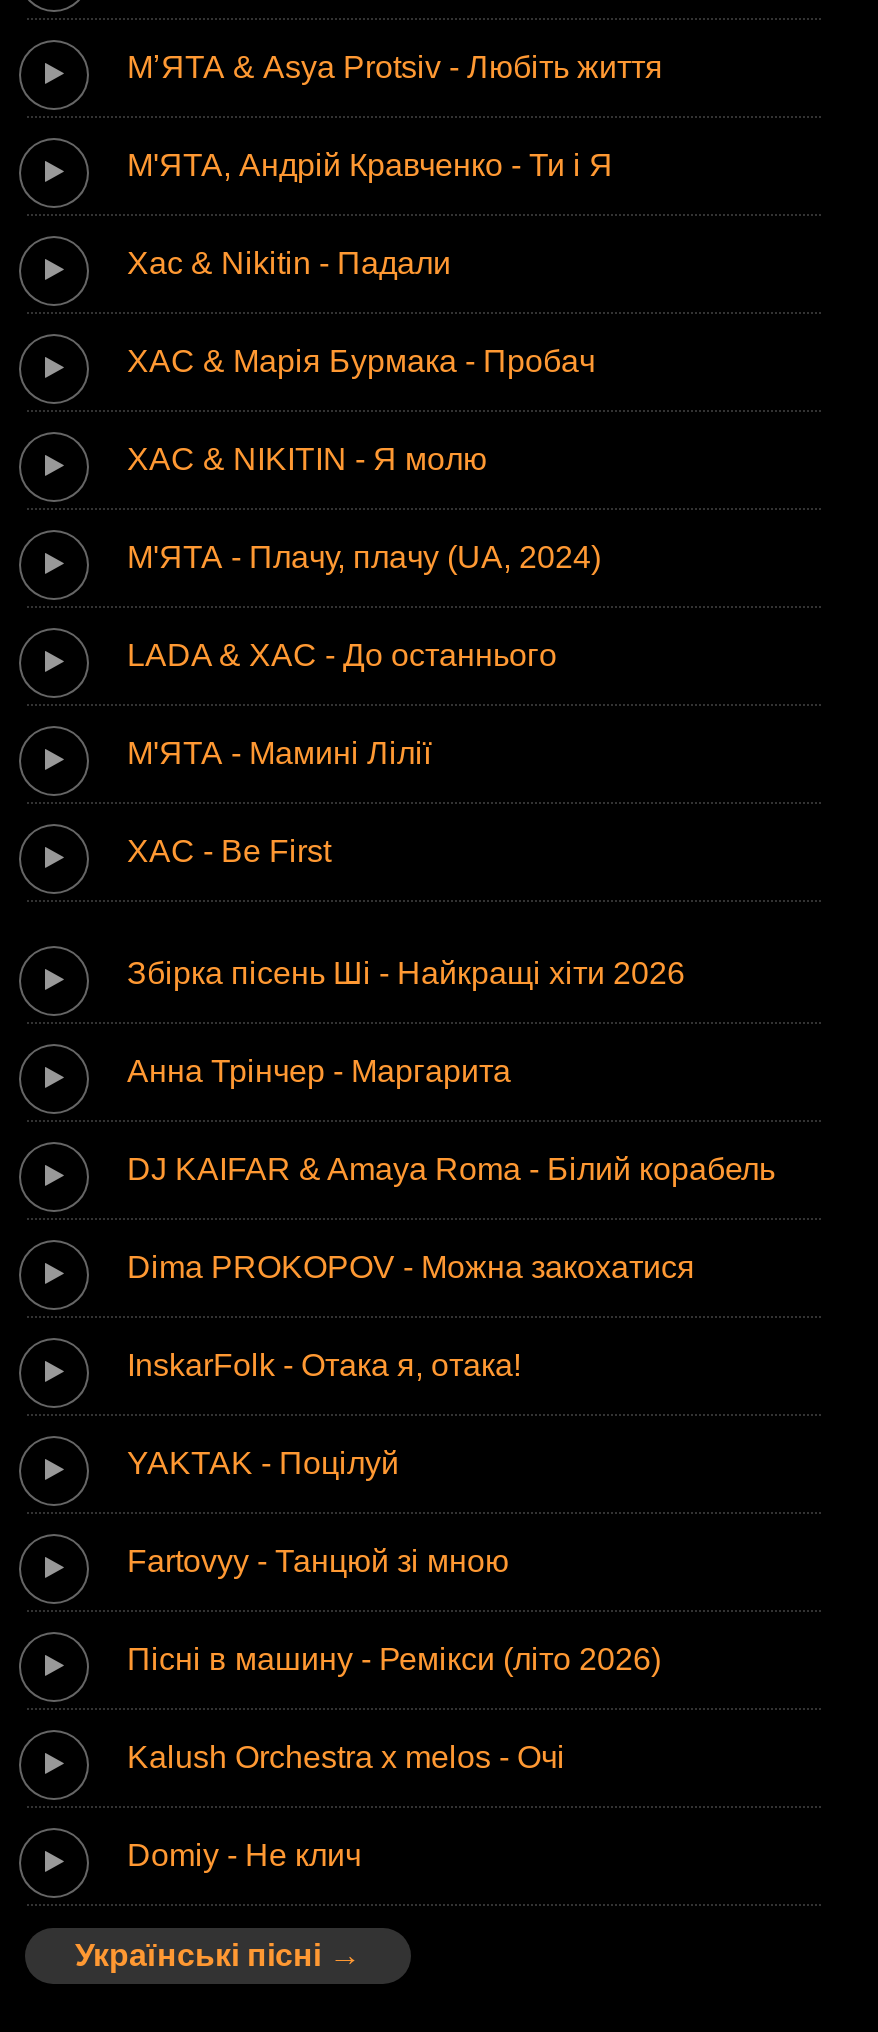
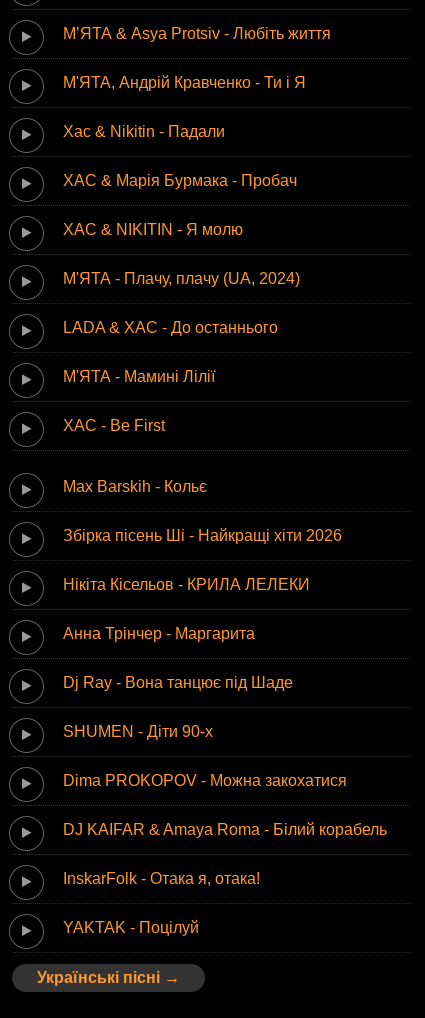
none -> [63,478,207,495] Max Barskih - Кольє
moved [127,955,685,989] -> [63,527,342,544]: Збірка пісень Ші - Найкращі хіти 2026
none -> [63,576,310,593] Нікіта Кісельов - КРИЛА ЛЕЛЕКИ
moved [127,1053,511,1087] -> [63,625,255,642]: Анна Трінчер - Маргарита
none -> [63,674,293,740] Dj Ray - Вона танцює під Шаде | SHUMEN - Діти 90-х
moved [127,1151,775,1185] -> [63,821,387,838]: DJ KAIFAR & Amaya Roma - Білий корабель
moved [127,1249,695,1283] -> [63,772,347,789]: Dima PROKOPOV - Можна закохатися
moved [127,1347,521,1479] -> [63,870,260,936]: InskarFolk - Отака я, отака! | YAKTAK - Поцілуй
[127,1543,661,1871] Fartovyy - Танцюй зі мною | Пісні в машину - Ремікси (літо 2026) | Kalush Orchestra x melos - Очі | Domiy - Не клич -> none

